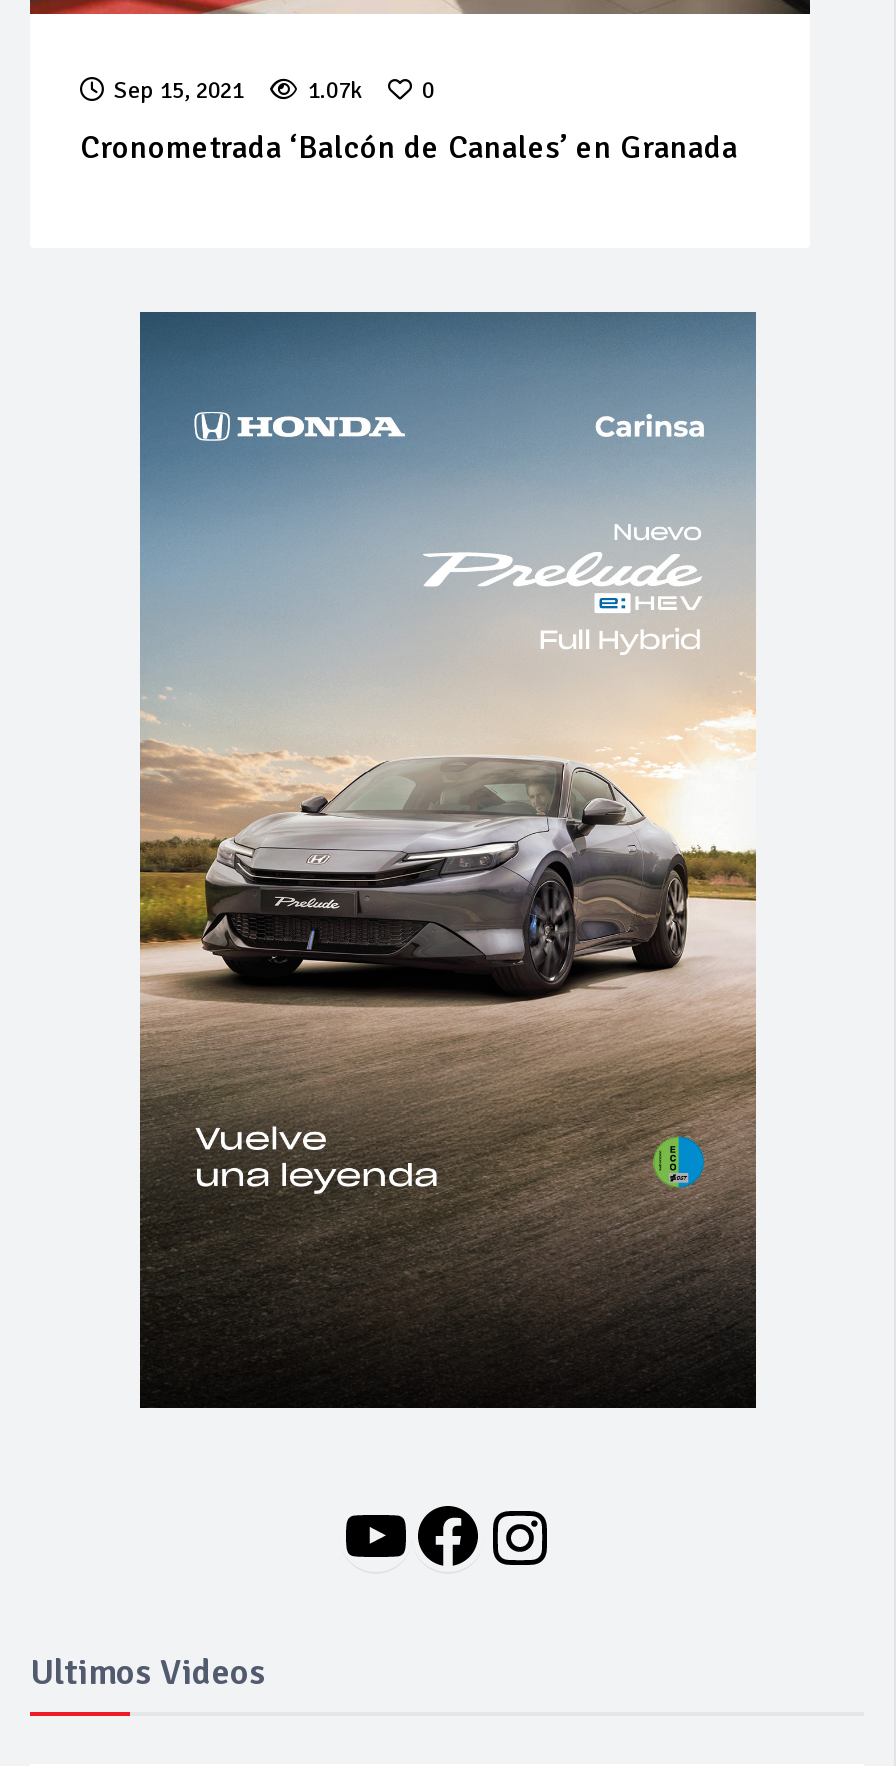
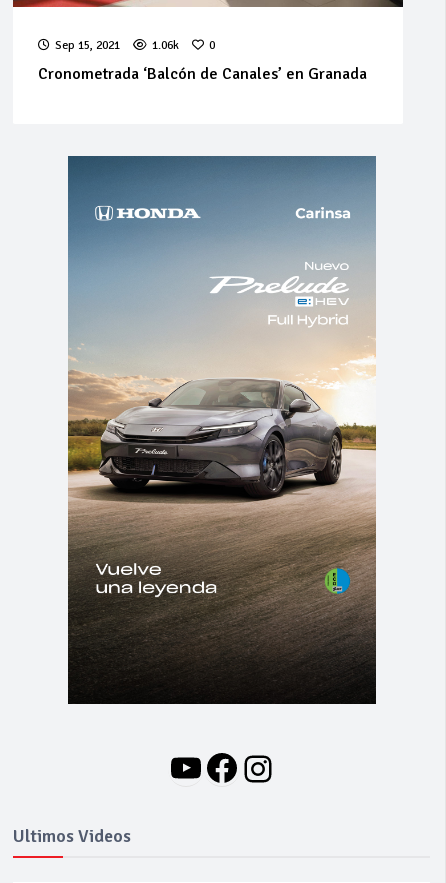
[308,77,434,107] 1.07k 0 -> [152,38,215,53] 1.06k 0

